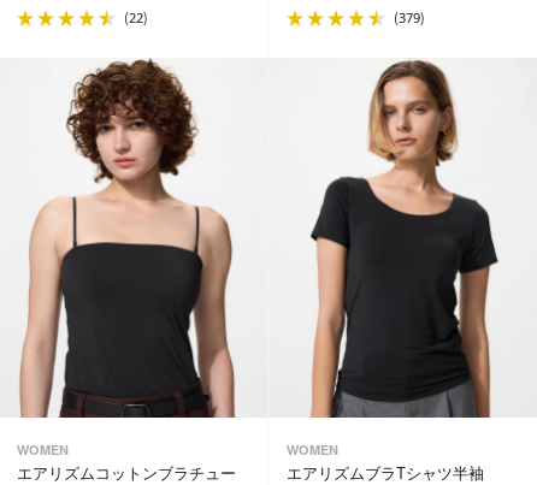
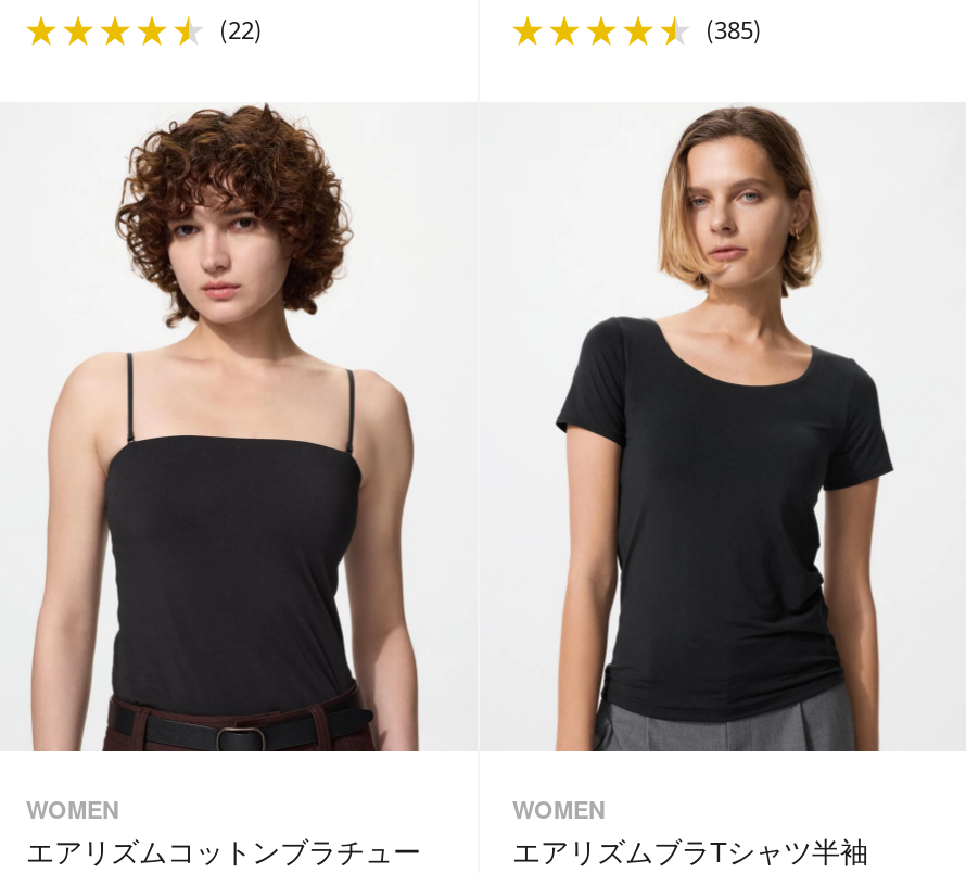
[394,8,425,27] (379) -> [706,12,762,46] (385)

